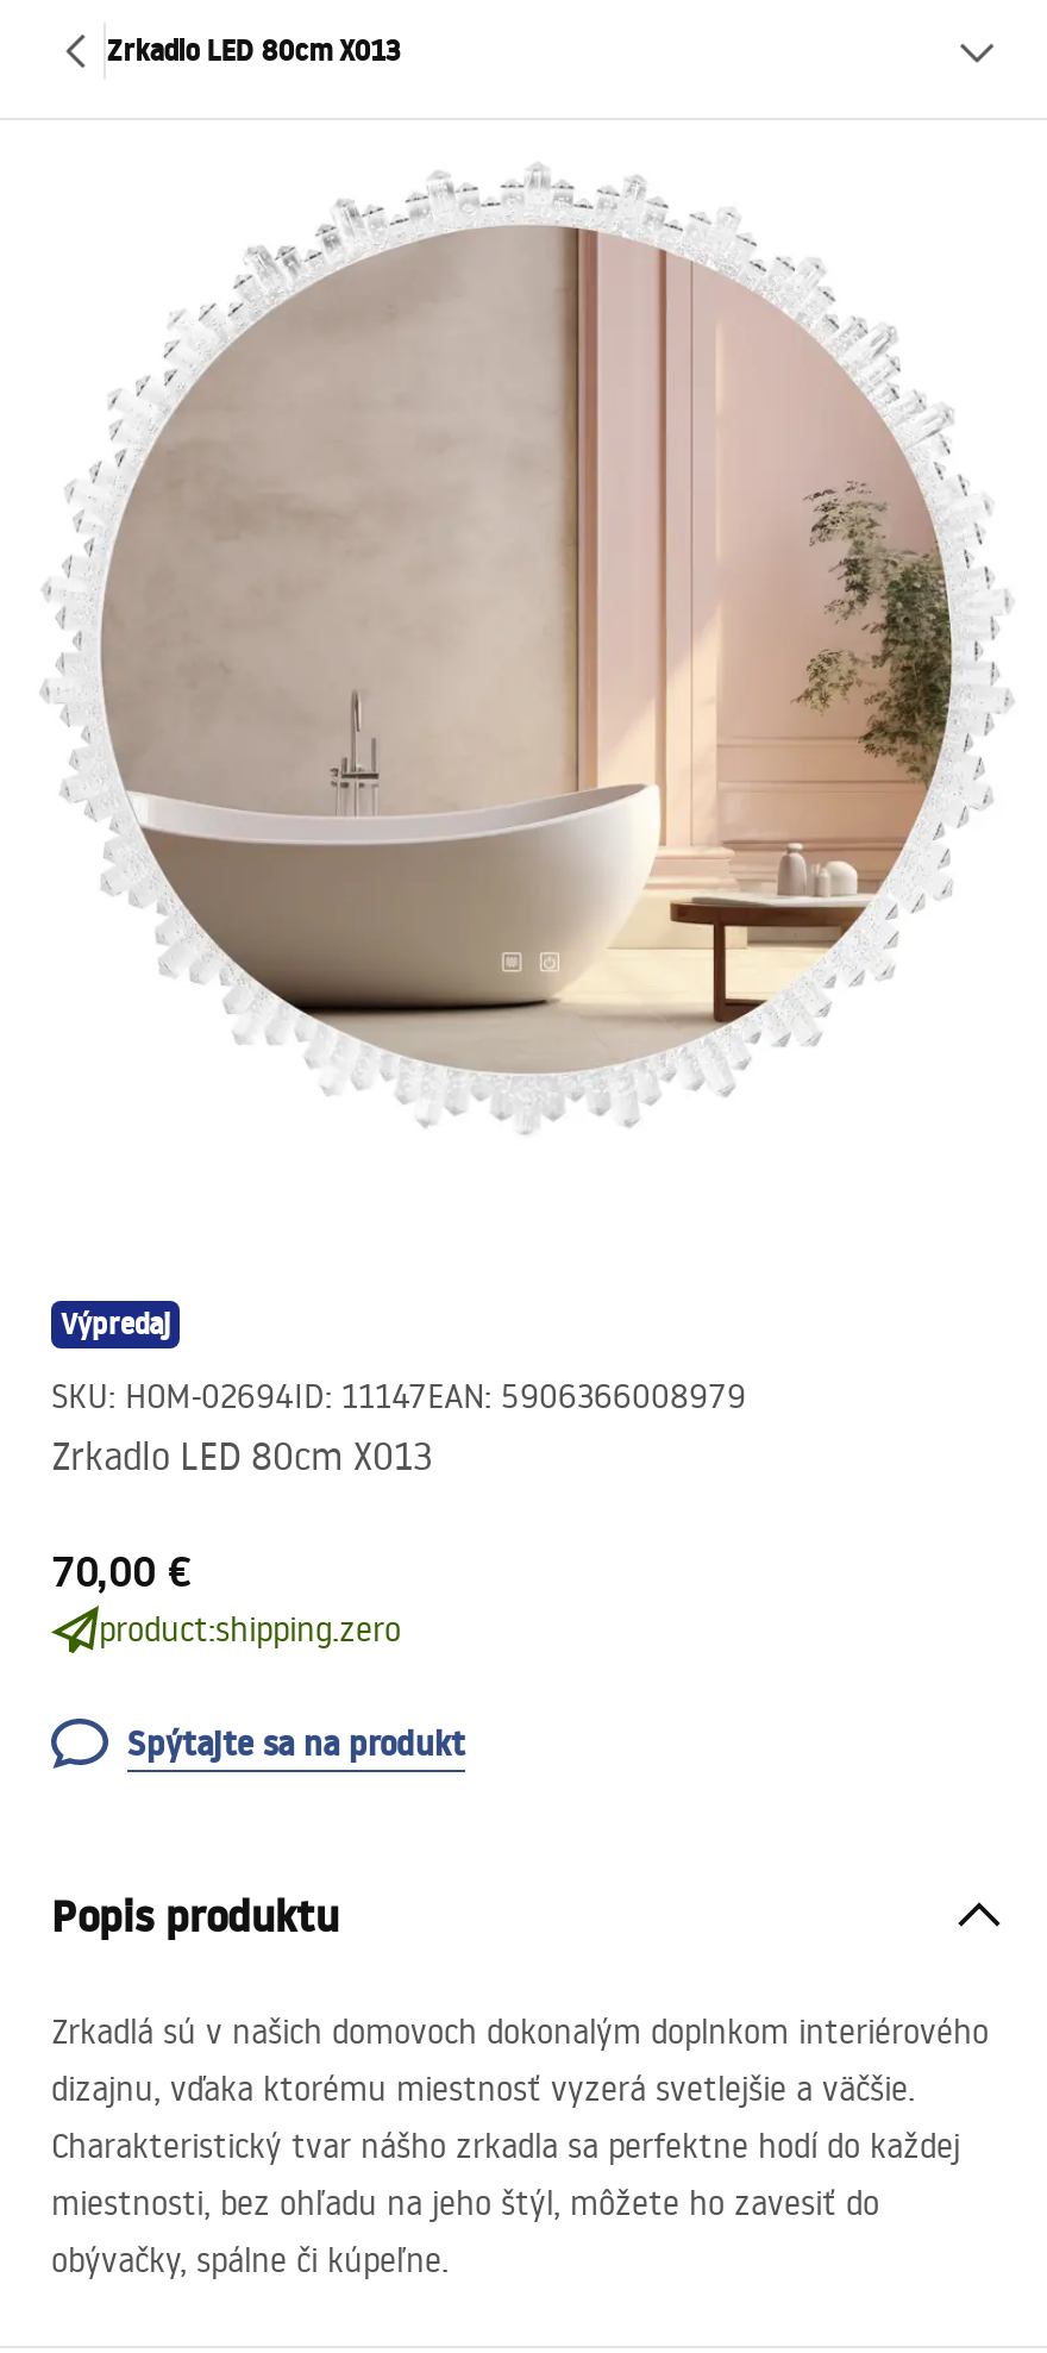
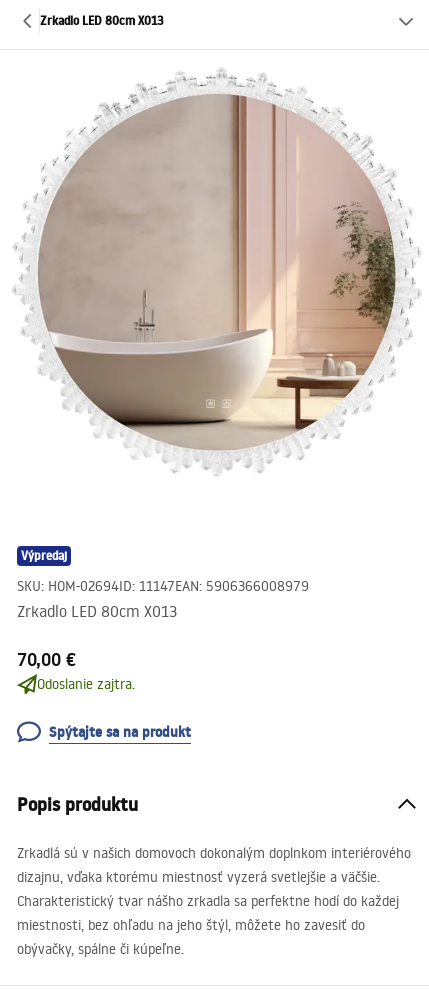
[99,1608,401,1651] product:shipping.zero -> [37,675,135,693] Odoslanie zajtra.

